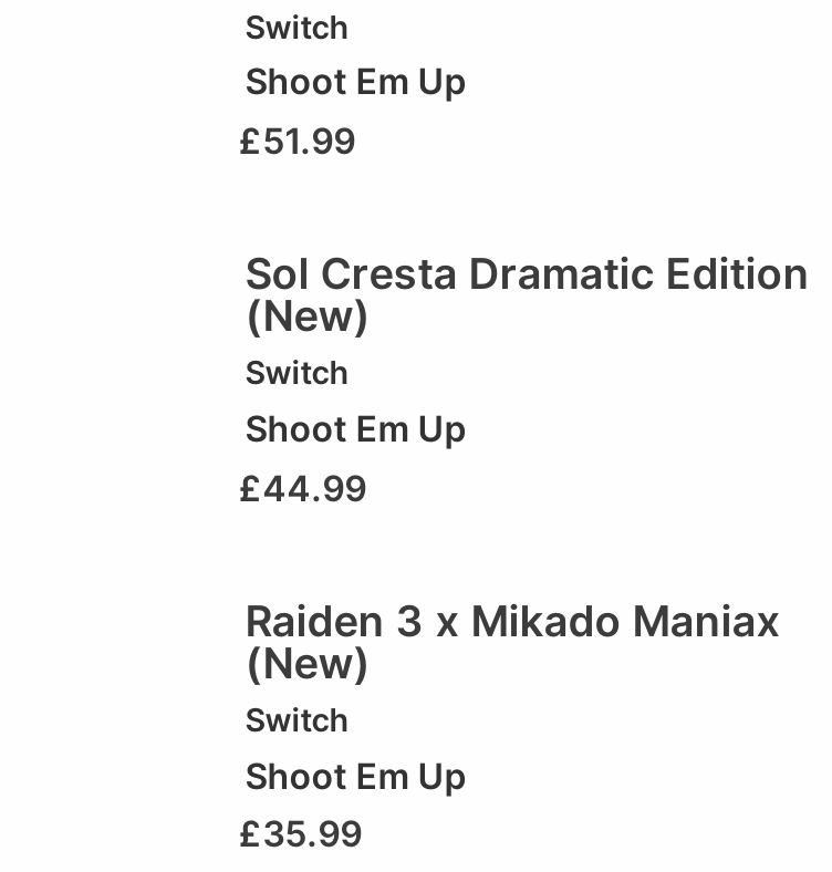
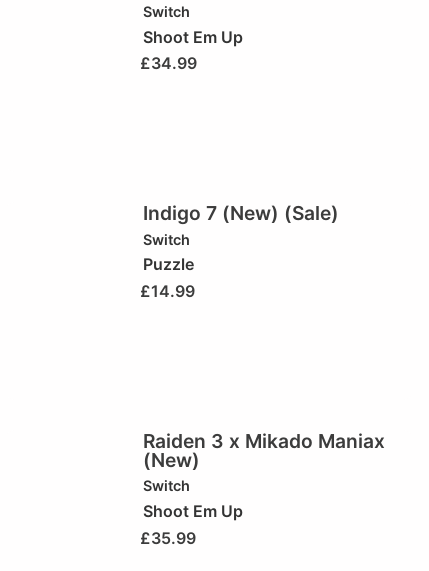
[238,118,355,163] £51.99 -> [140,53,197,73] £34.99
[245,247,809,342] Sol Cresta Dramatic Edition | (New) -> [143,201,339,225] Indigo 7 (New) (Sale)
[238,406,466,509] Shoot Em Up | £44.99 -> [140,254,195,301] Puzzle | £14.99

